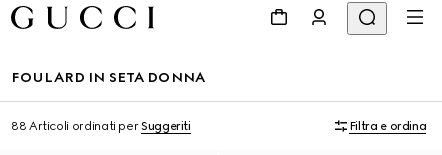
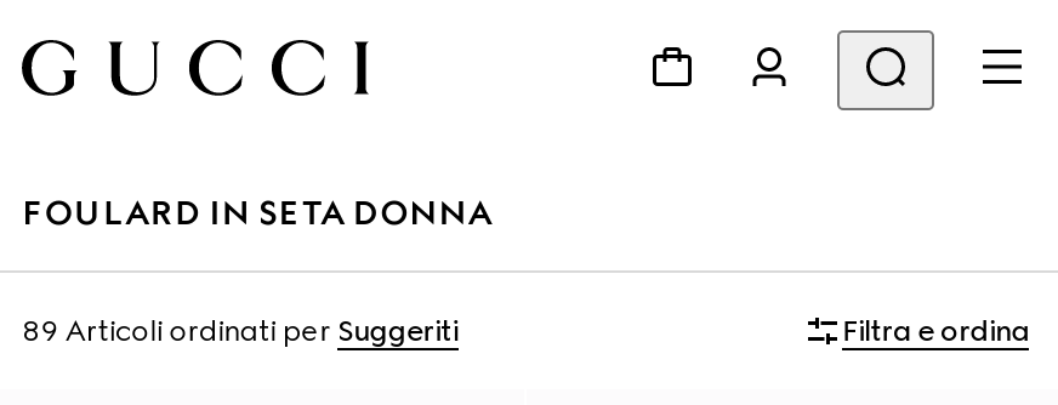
[11,119,191,133] 88 Articoli ordinati per Suggeriti -> [22,314,458,348] 89 Articoli ordinati per Suggeriti

